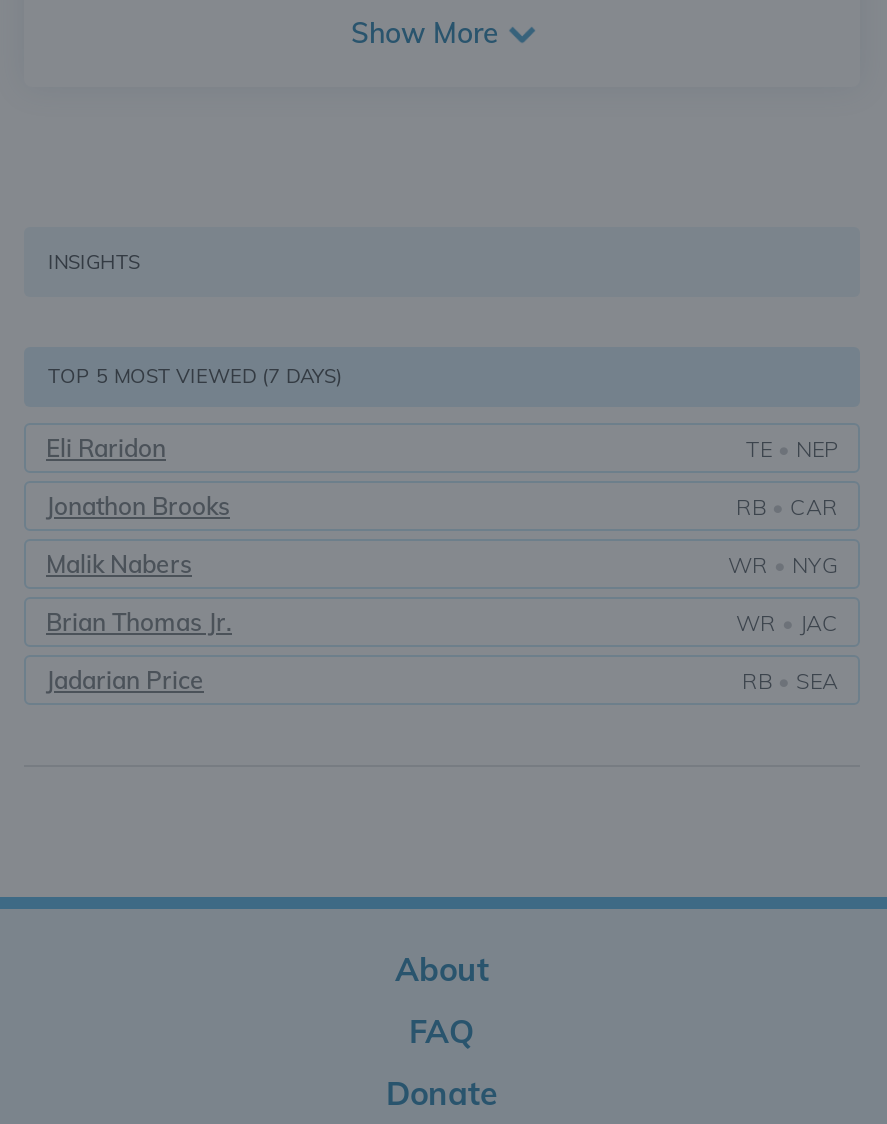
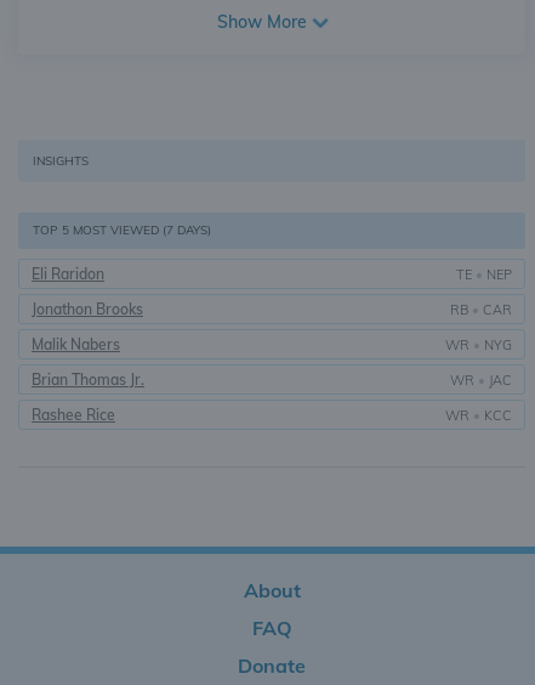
[46,665,838,695] Jadarian Price | RB • SEA -> [32,406,512,424] Rashee Rice | WR • KCC

